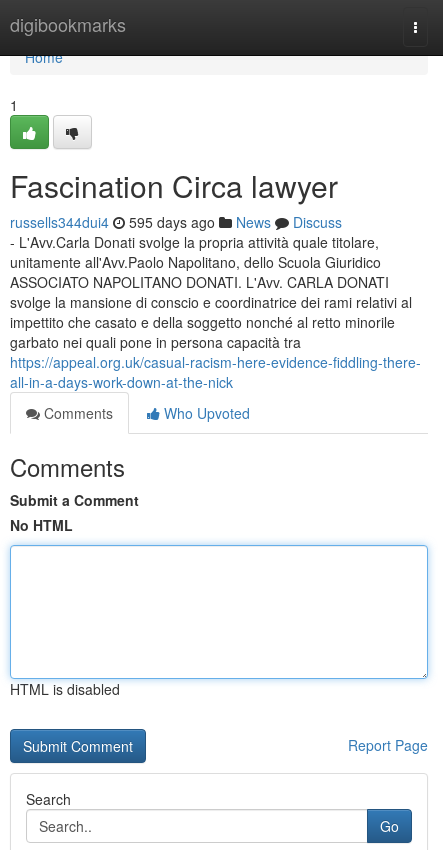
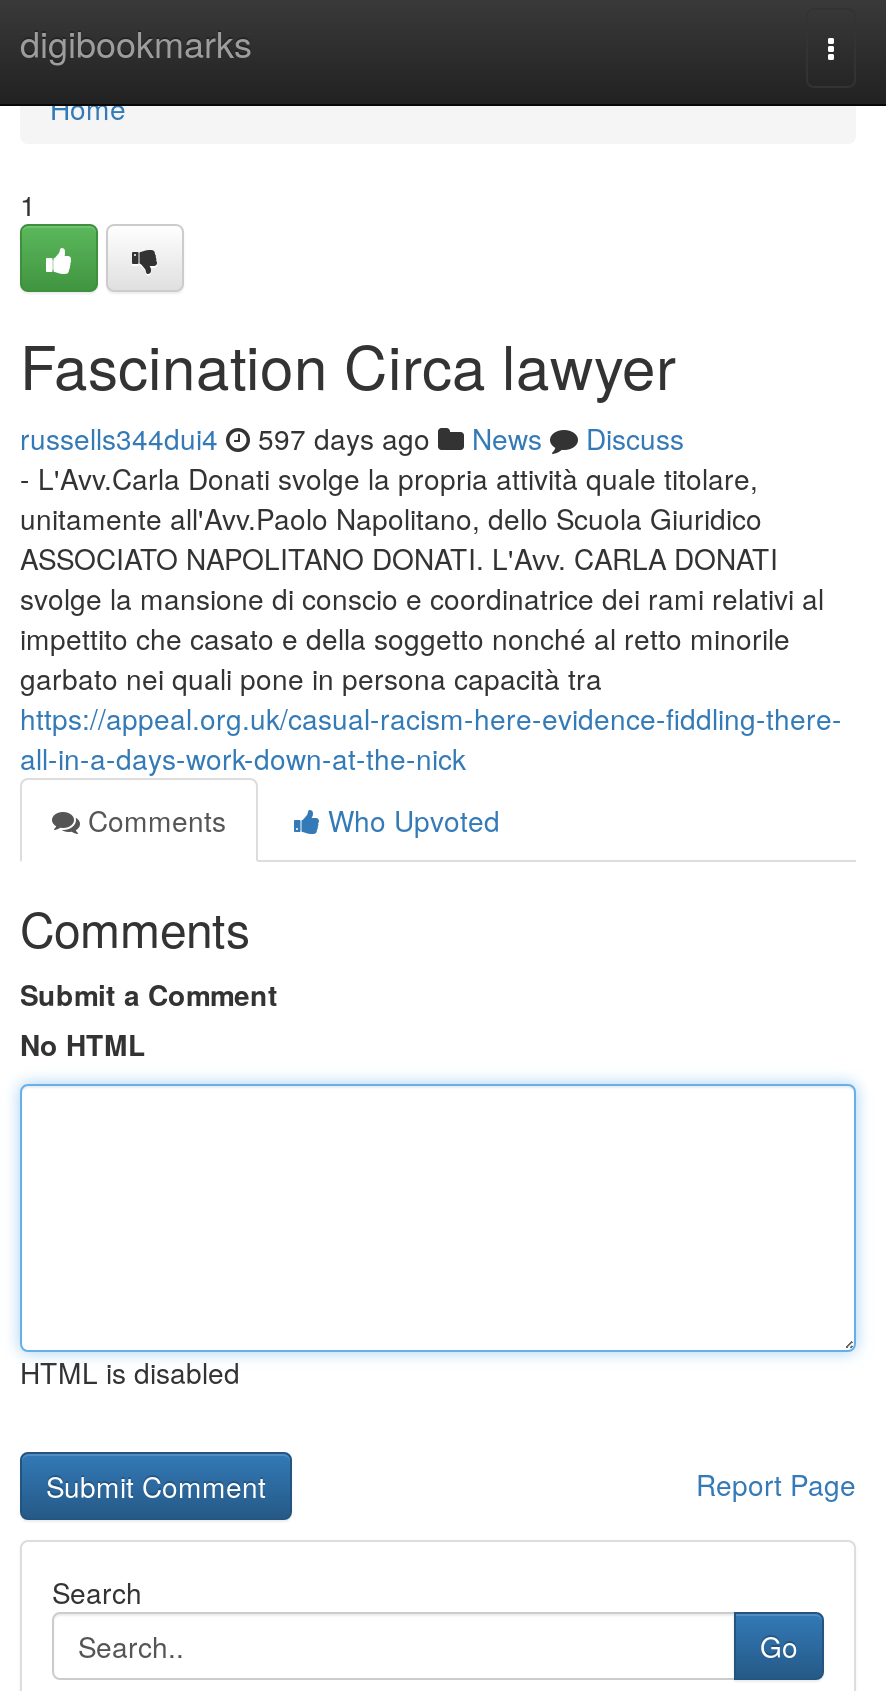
[10,212,342,232] russells344dui4 595 days ago News Discuss -> [20,418,684,458] russells344dui4 597 days ago News Discuss

